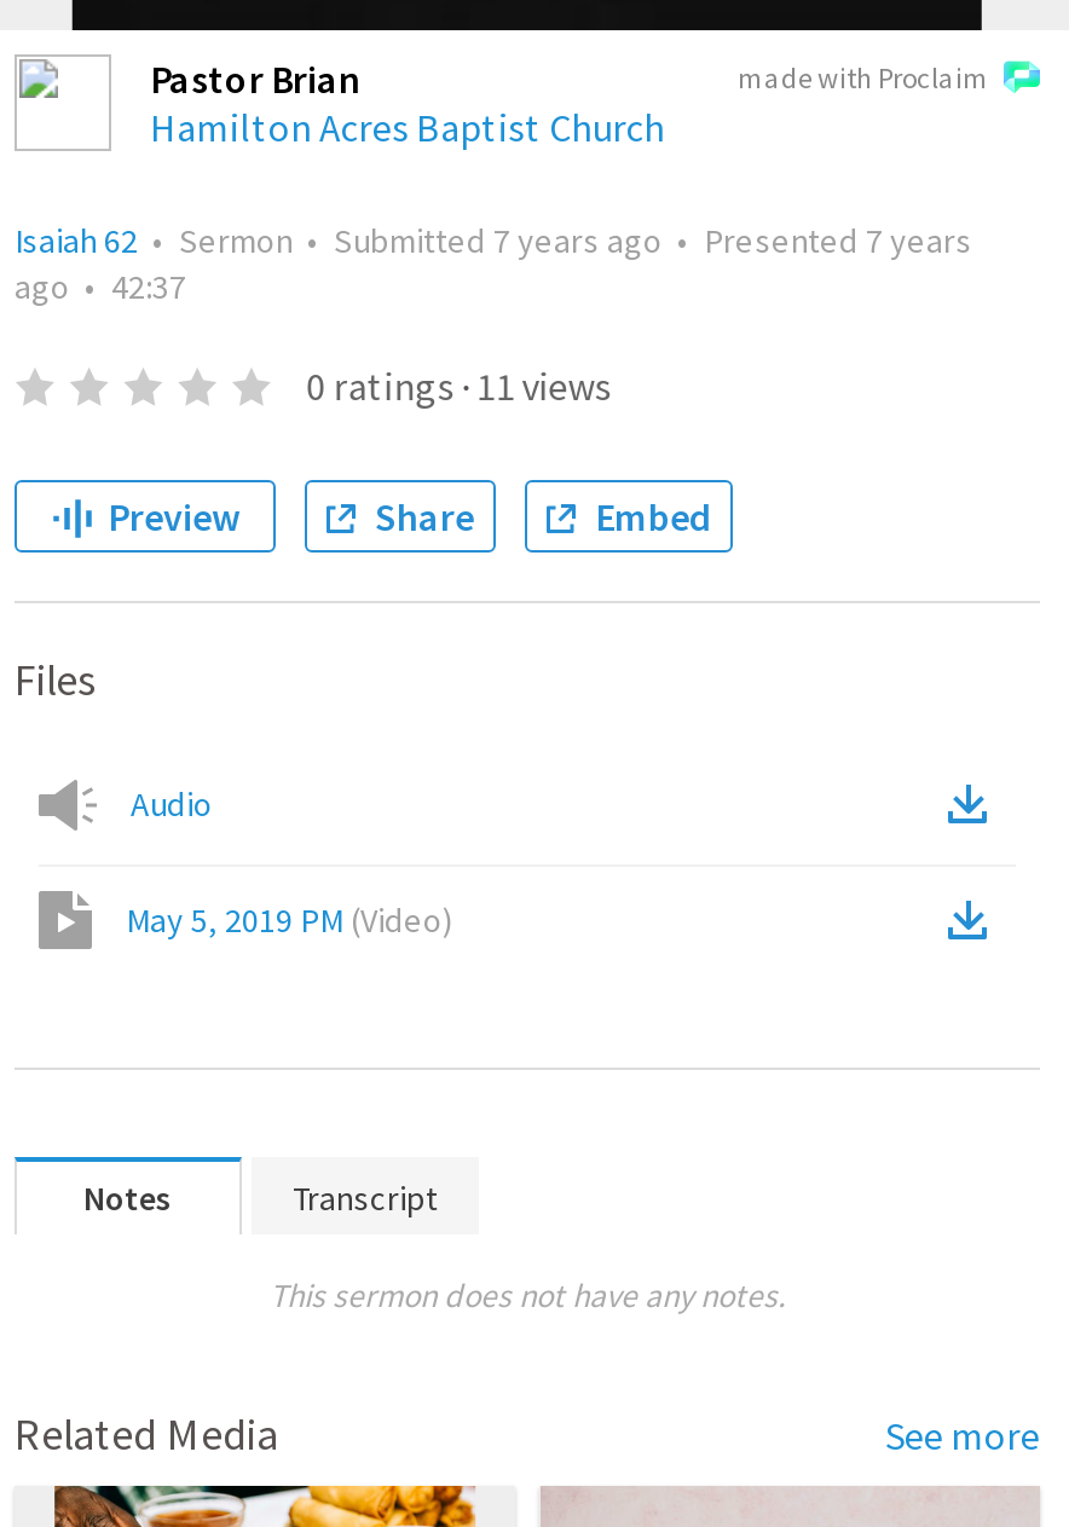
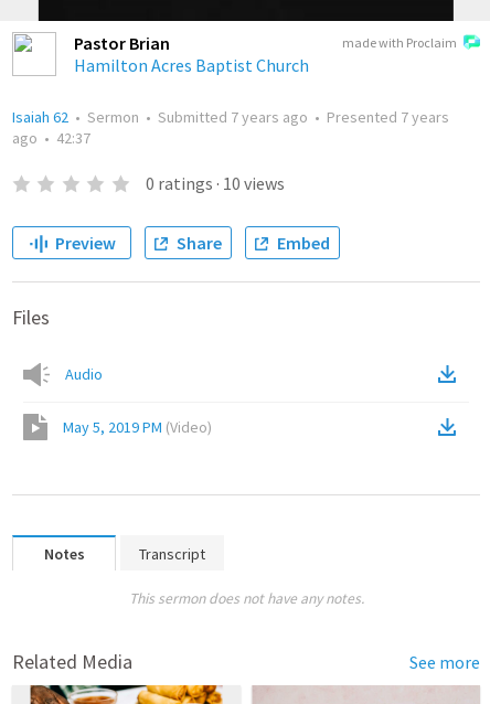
[306,361,611,410] 0 ratings · 11 views -> [145,172,284,194] 0 ratings · 10 views

